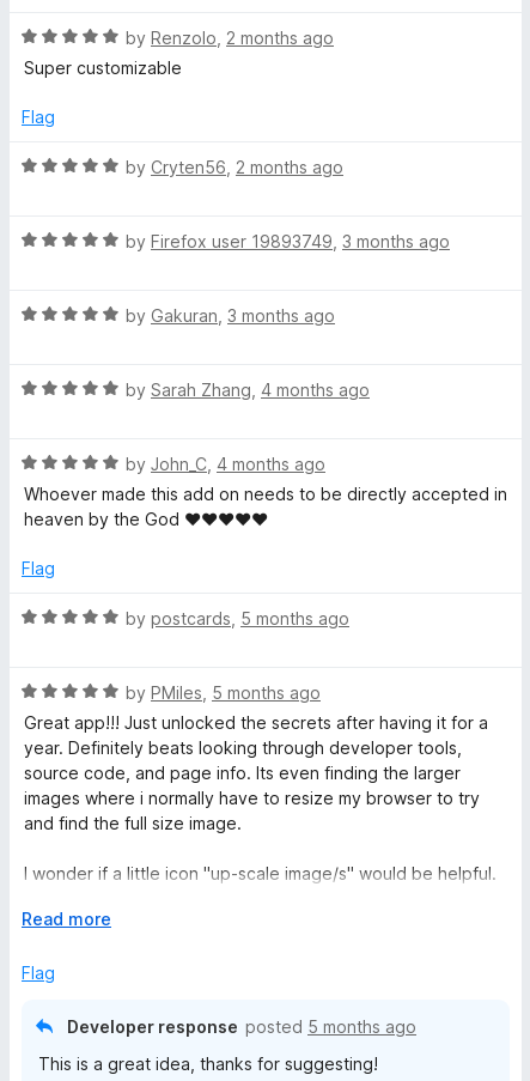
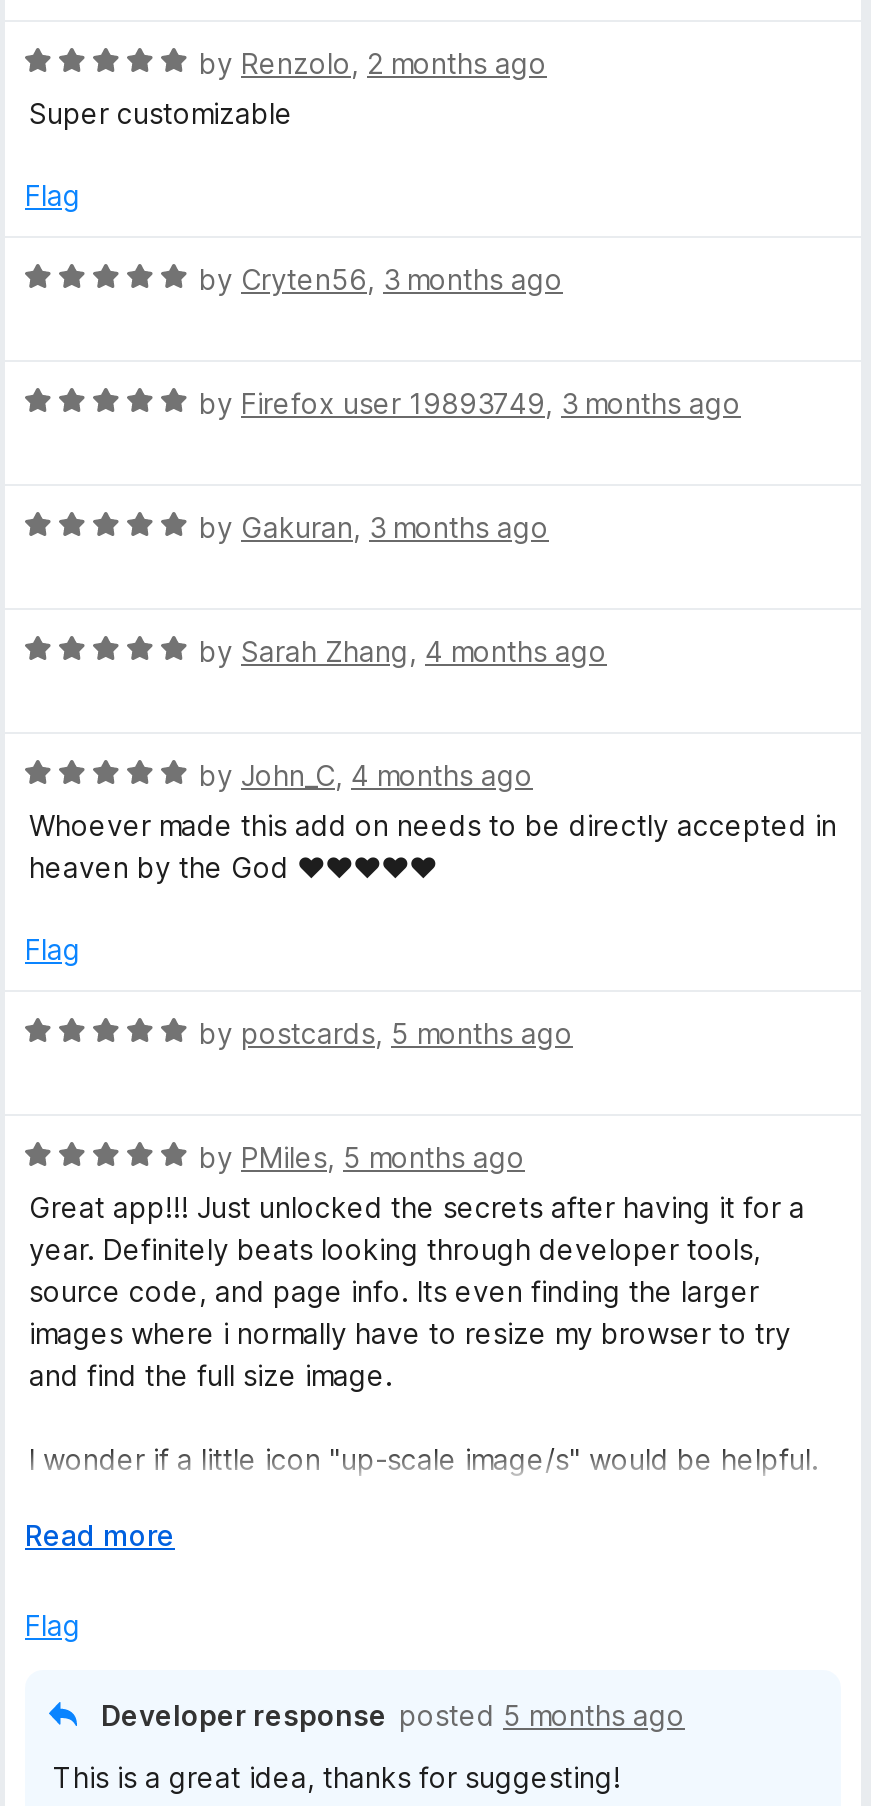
[126,157,343,177] by Cryten56, 2 months ago -> [199,262,563,296] by Cryten56, 3 months ago

